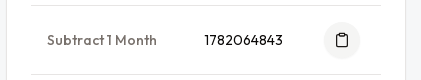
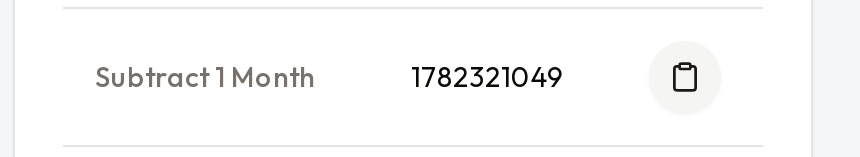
[204,31,283,49] 1782064843 -> [411,59,563,95] 1782321049

